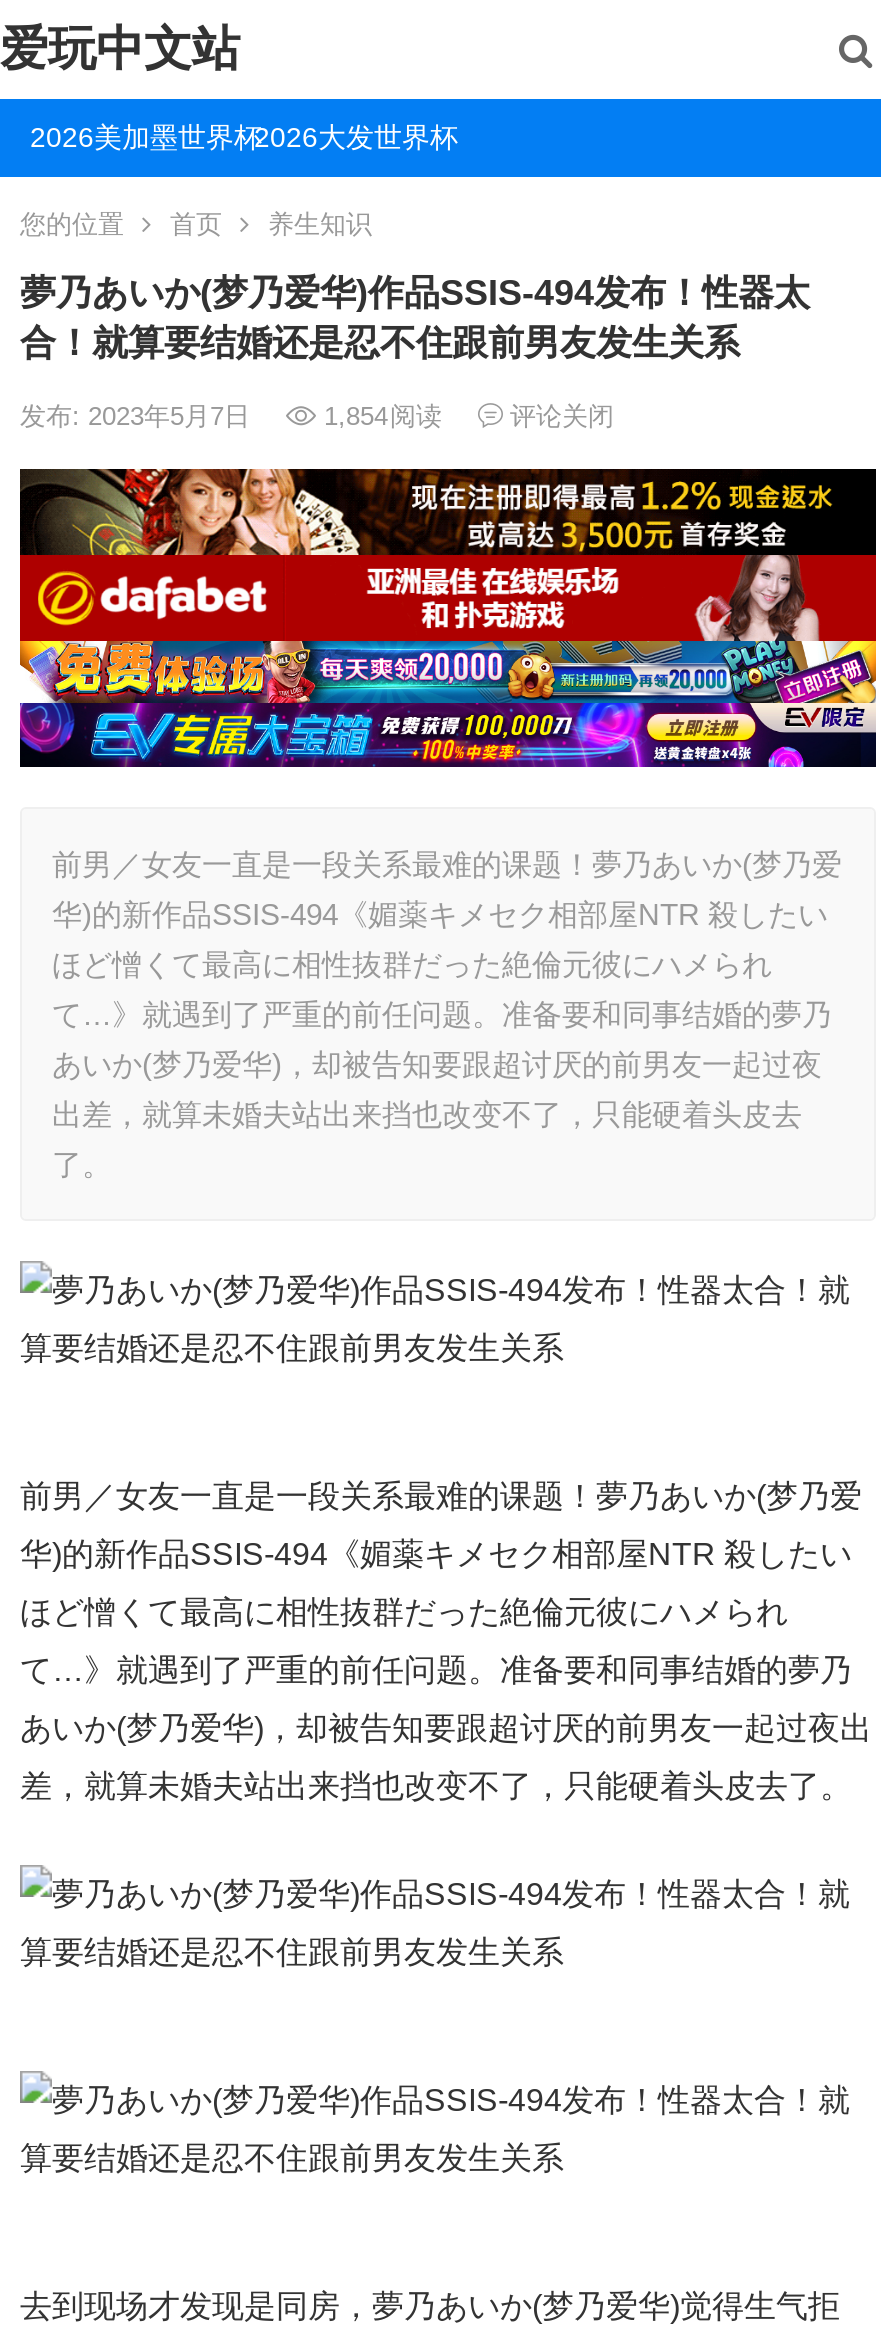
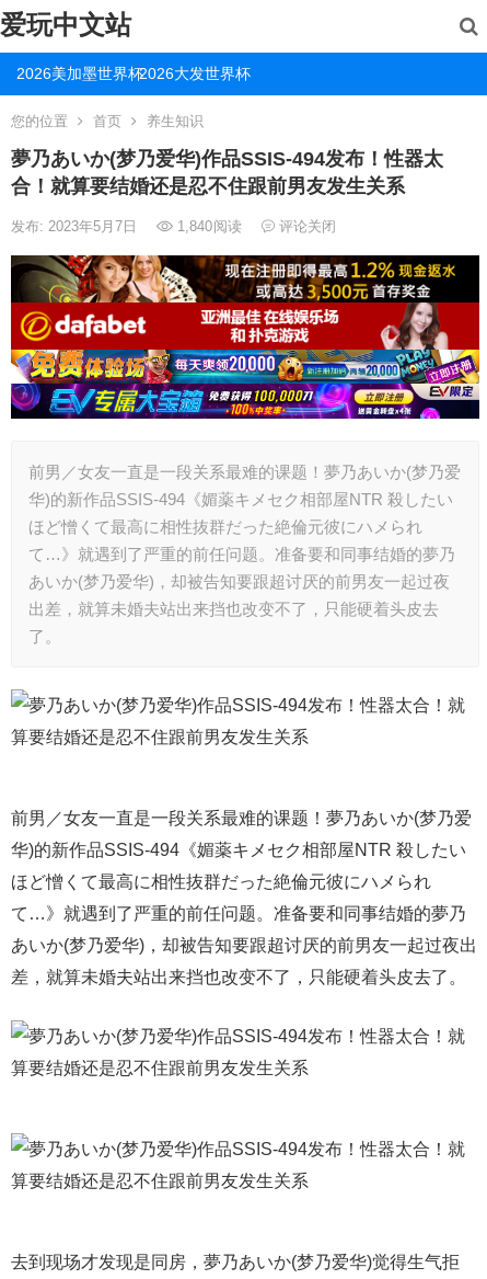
[20,401,614,431] 发布: 2023年5月7日 1,854阅读 评论关闭 -> [11,218,336,235] 发布: 2023年5月7日 1,840阅读 评论关闭

